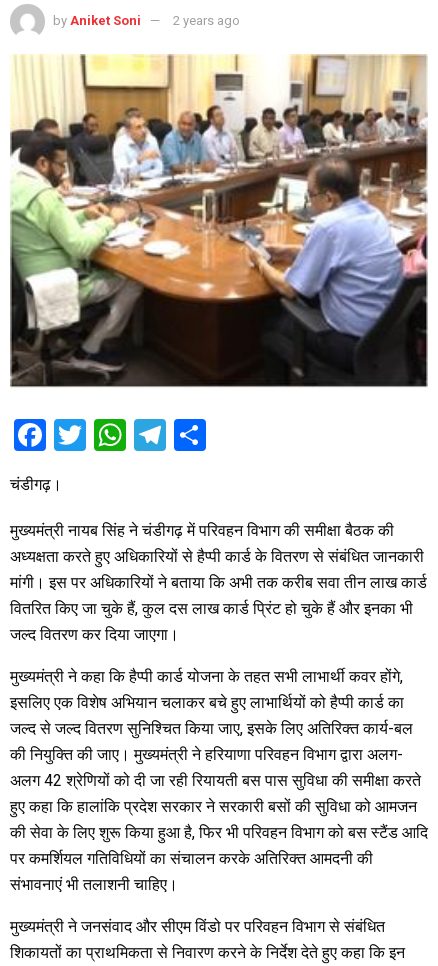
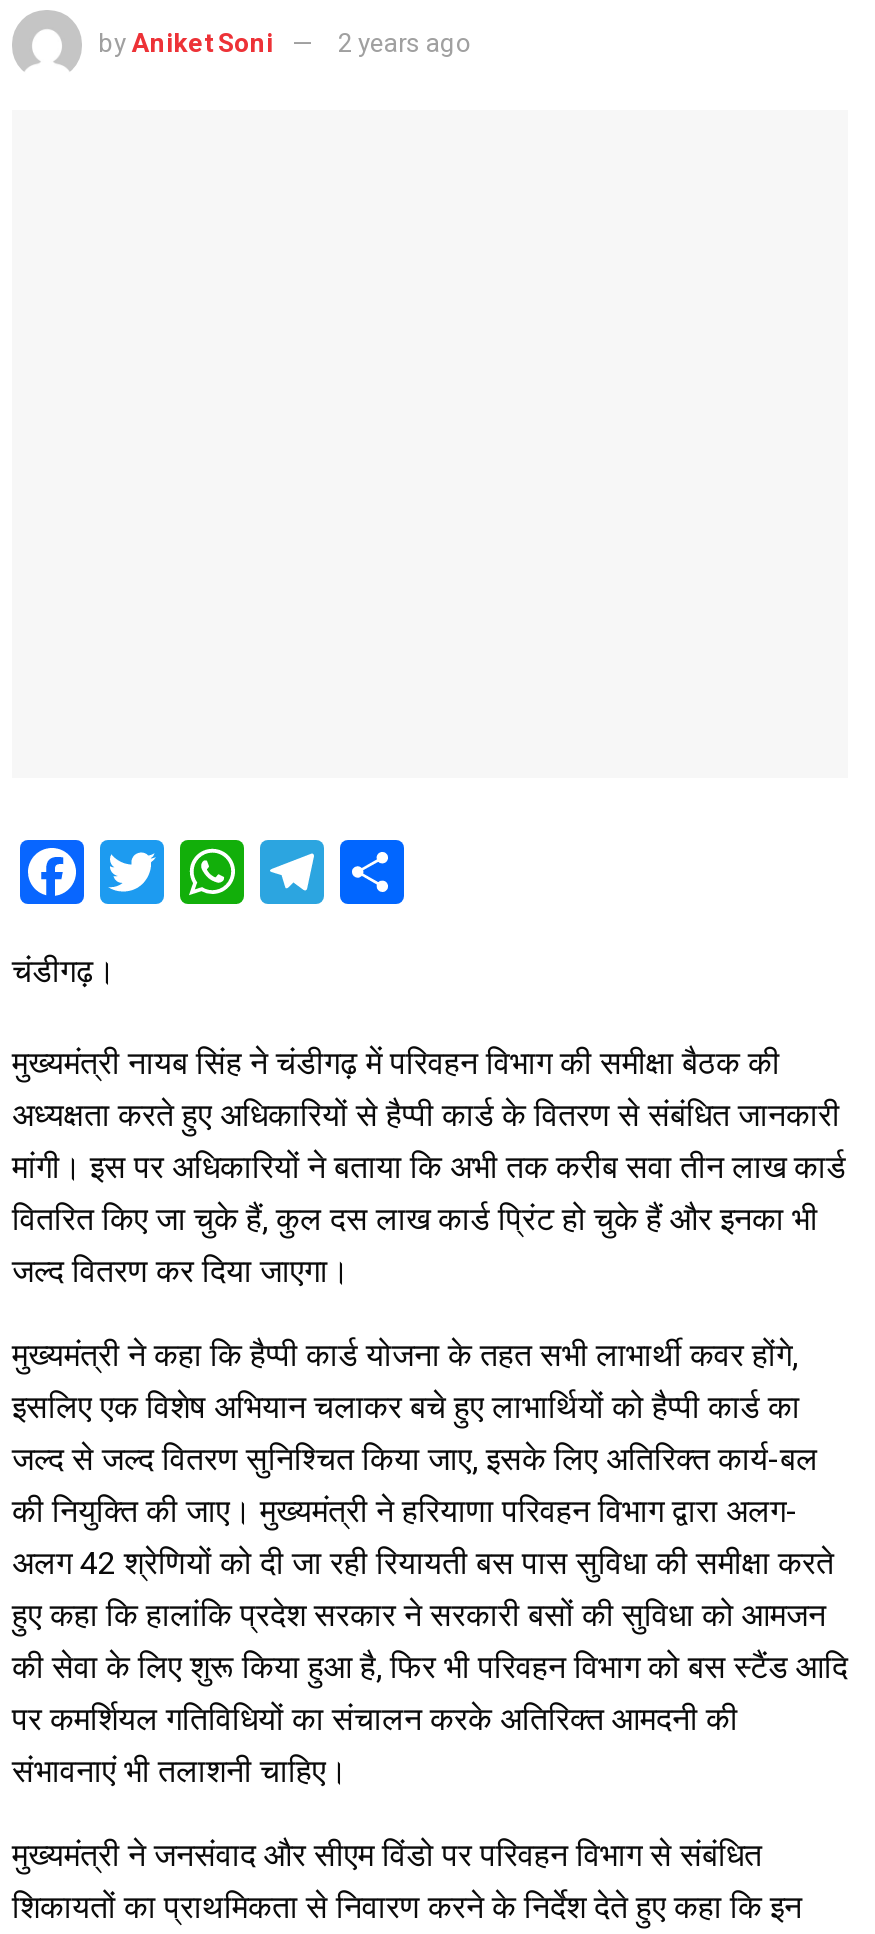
[9,54,428,388] [image] -> none

